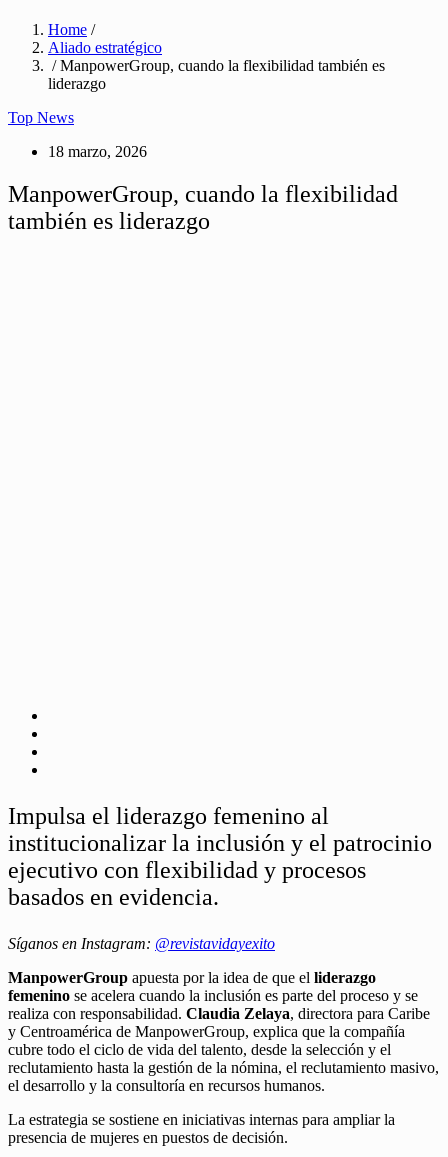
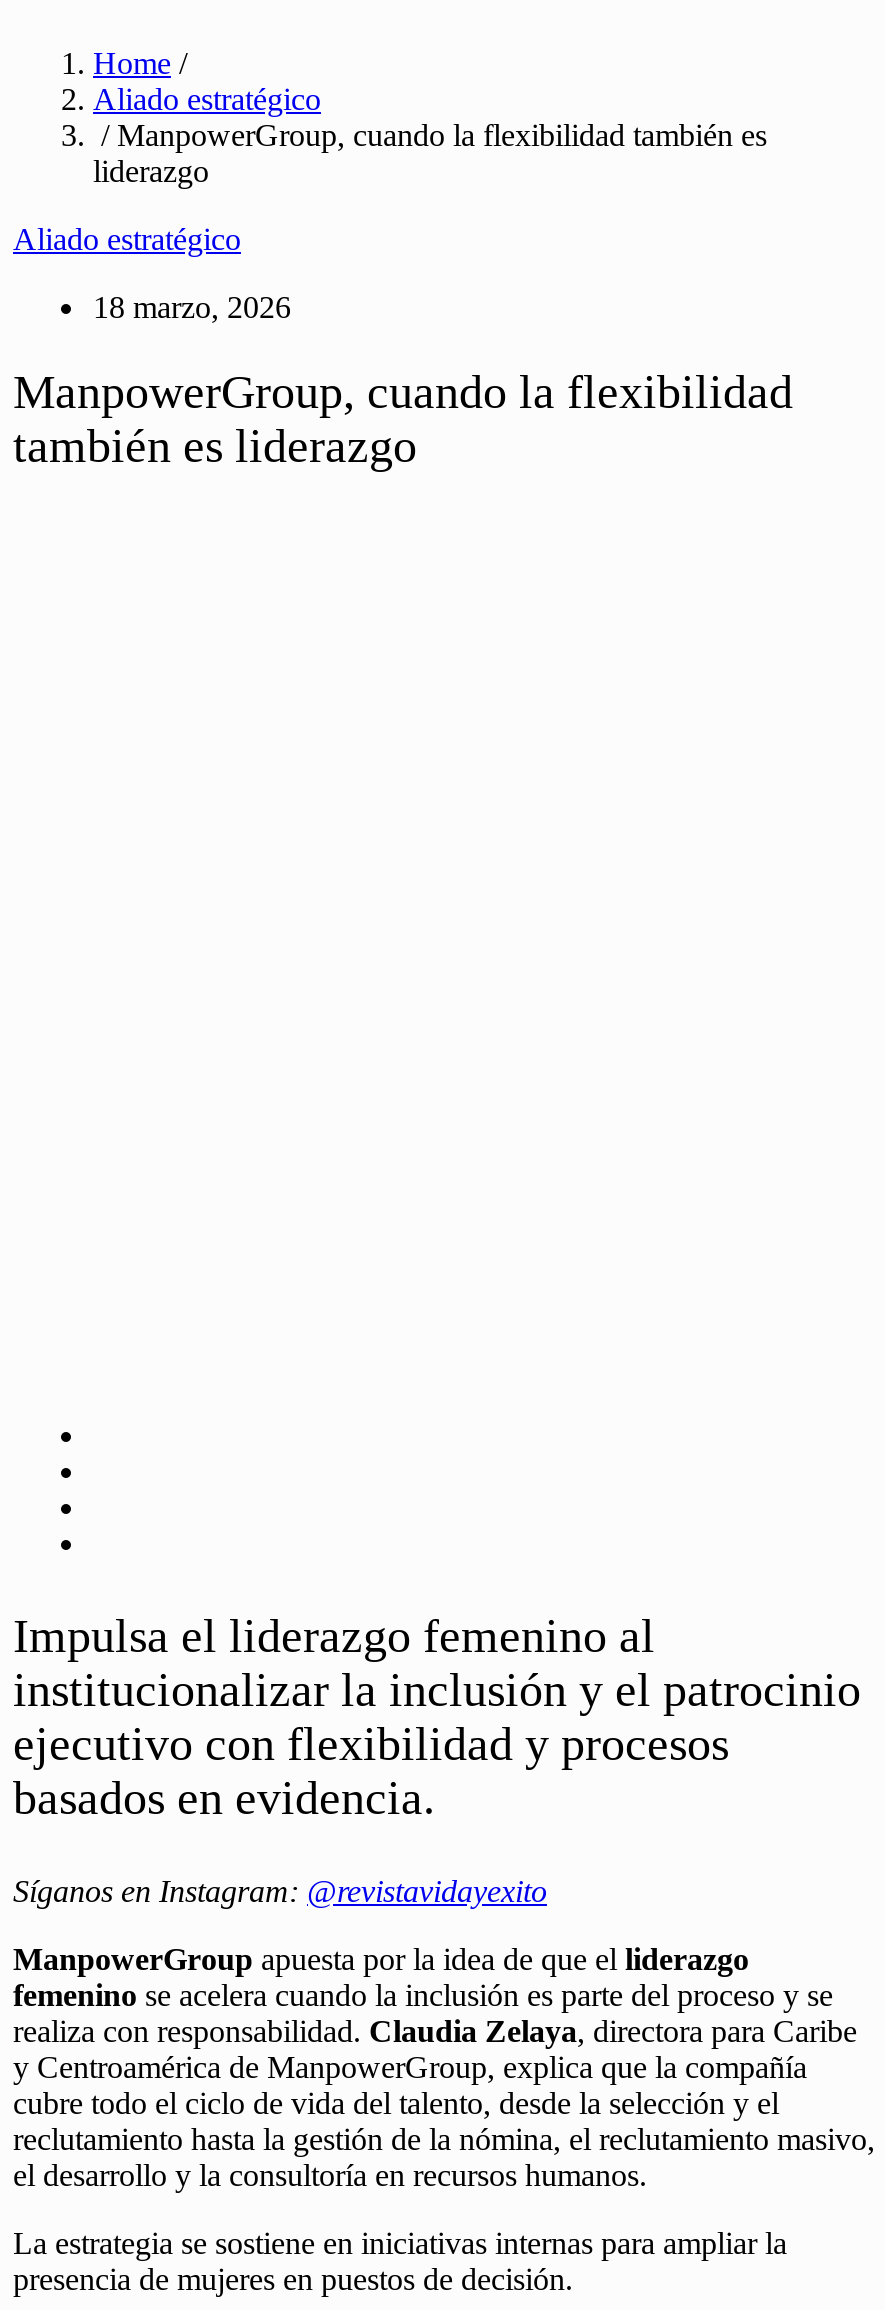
[8,109,74,126] Top News -> [13,222,241,256] Aliado estratégico

